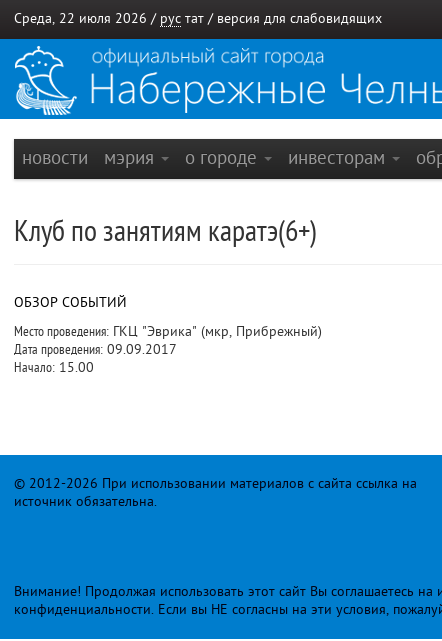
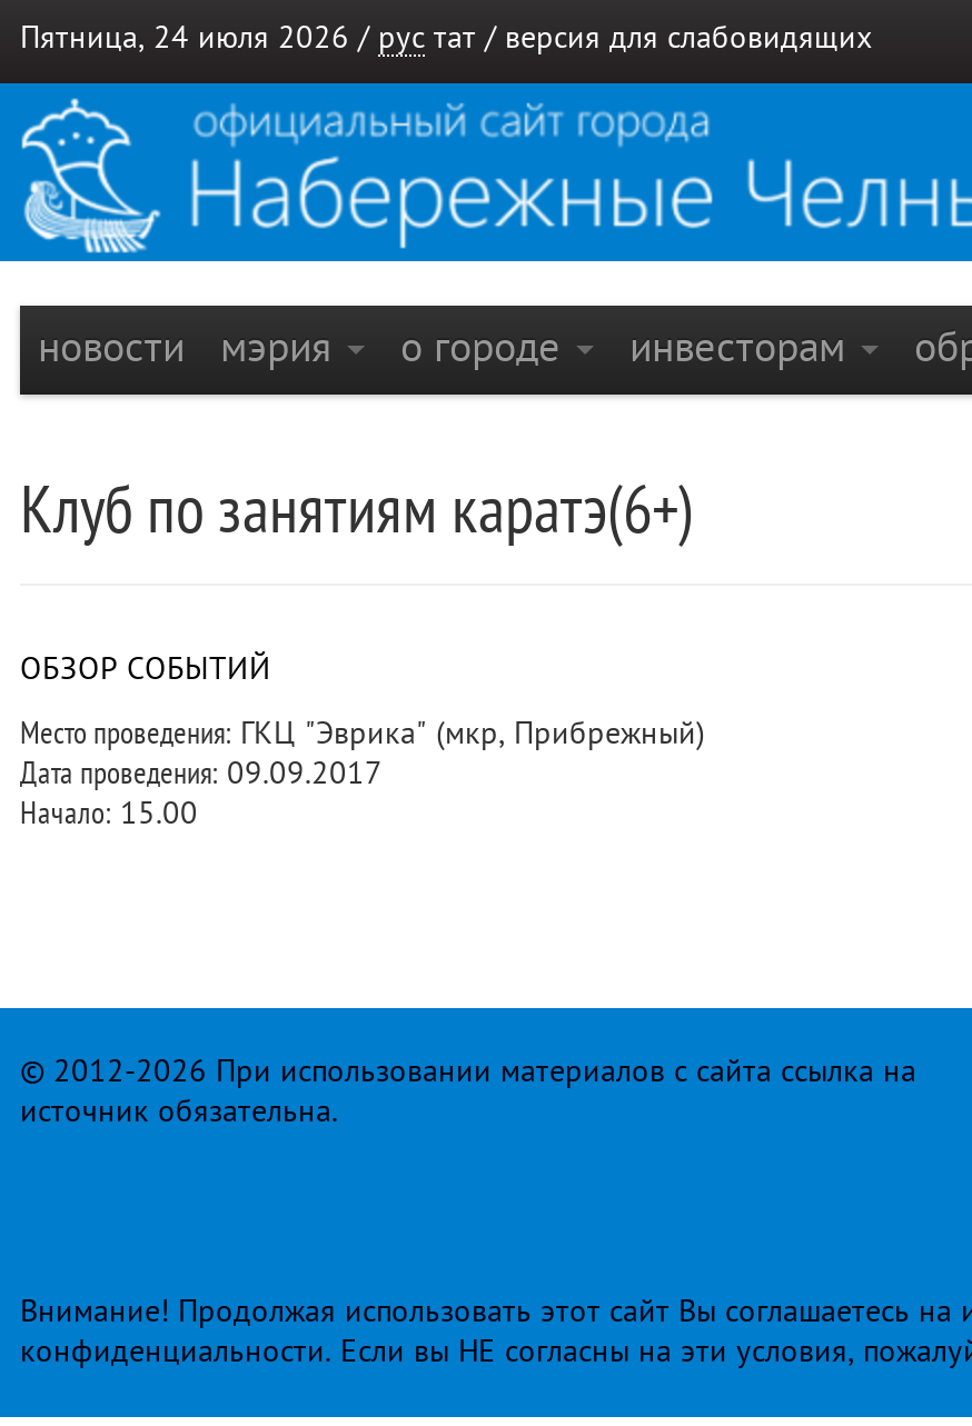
[14,11,382,26] Среда, 22 июля 2026 / рус тат / версия для слабовидящих -> [20,21,872,54] Пятница, 24 июля 2026 / рус тат / версия для слабовидящих

